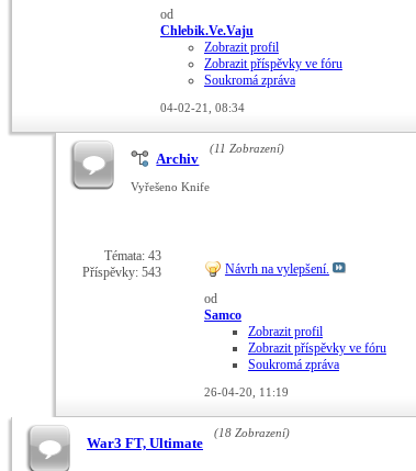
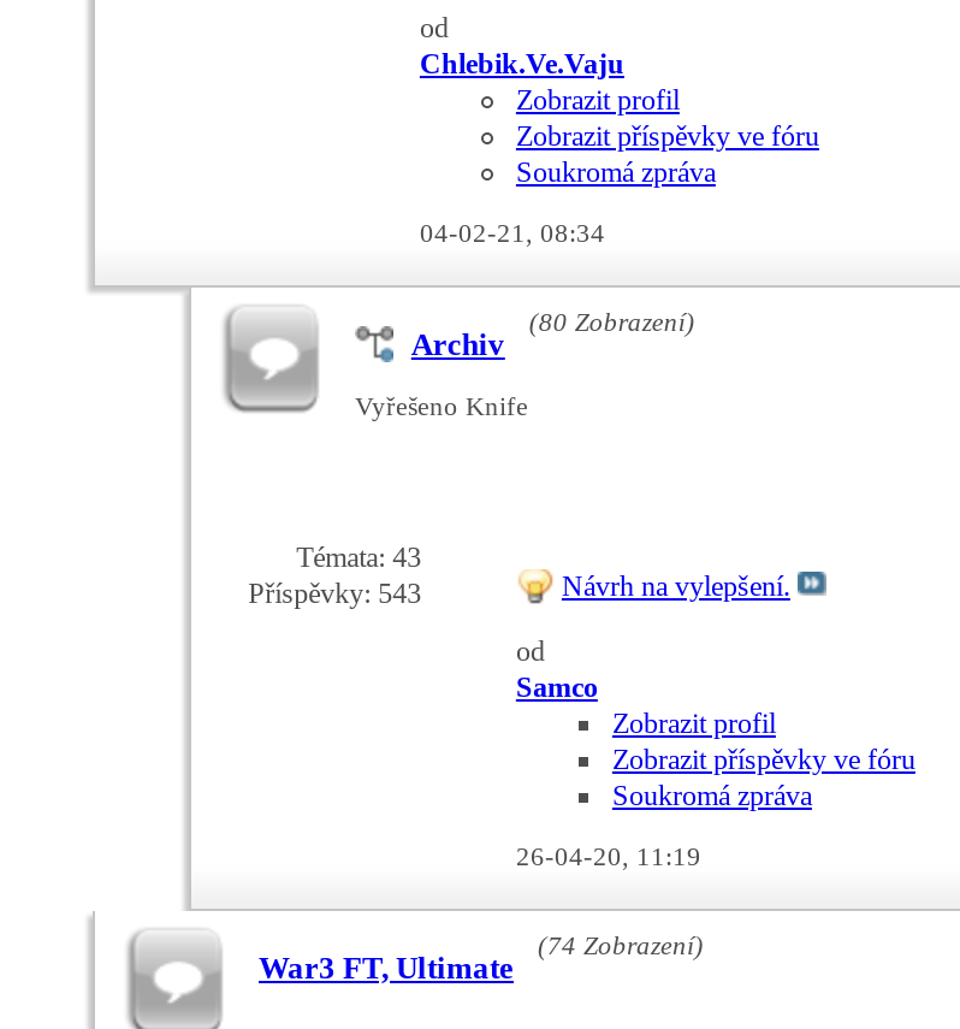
[210,142,285,155] (11 Zobrazení) -> [529,307,695,336] (80 Zobrazení)
[214,426,290,439] (18 Zobrazení) -> [538,931,704,959] (74 Zobrazení)

